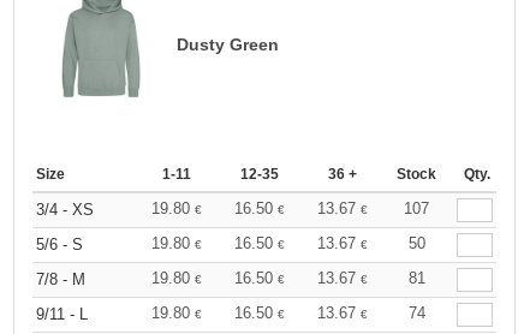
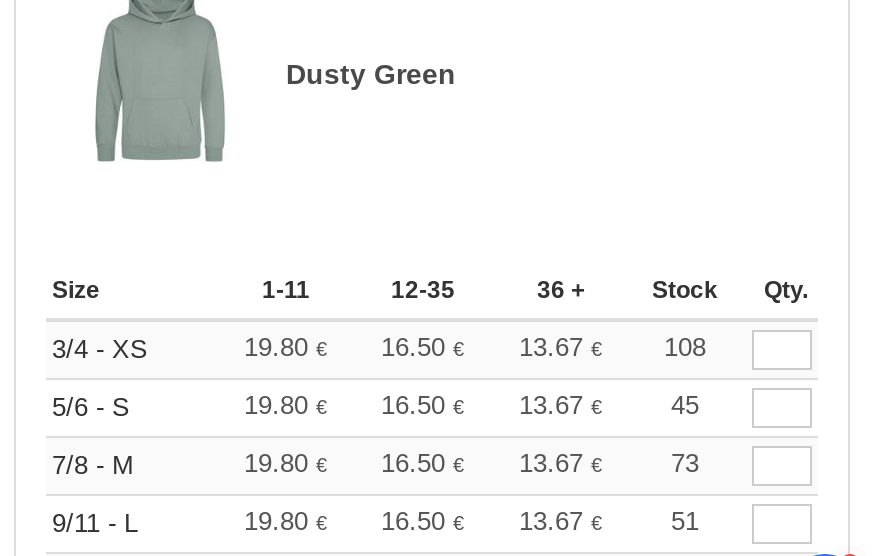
[404,200,429,218] 107 -> [664,333,706,363] 108
[408,235,425,253] 50 -> [671,391,699,421] 45
[408,269,425,288] 81 -> [671,449,699,479] 73
[408,304,425,322] 74 -> [671,507,699,537] 51

